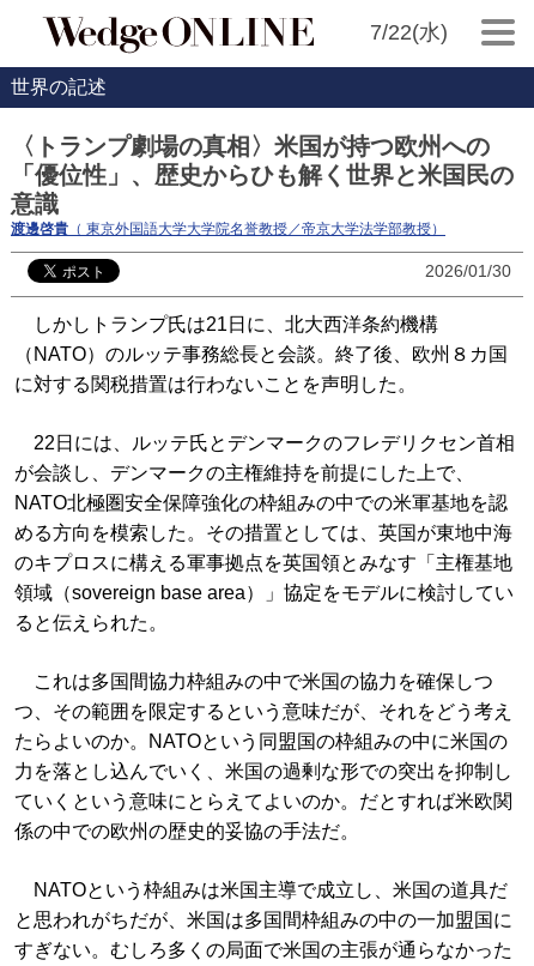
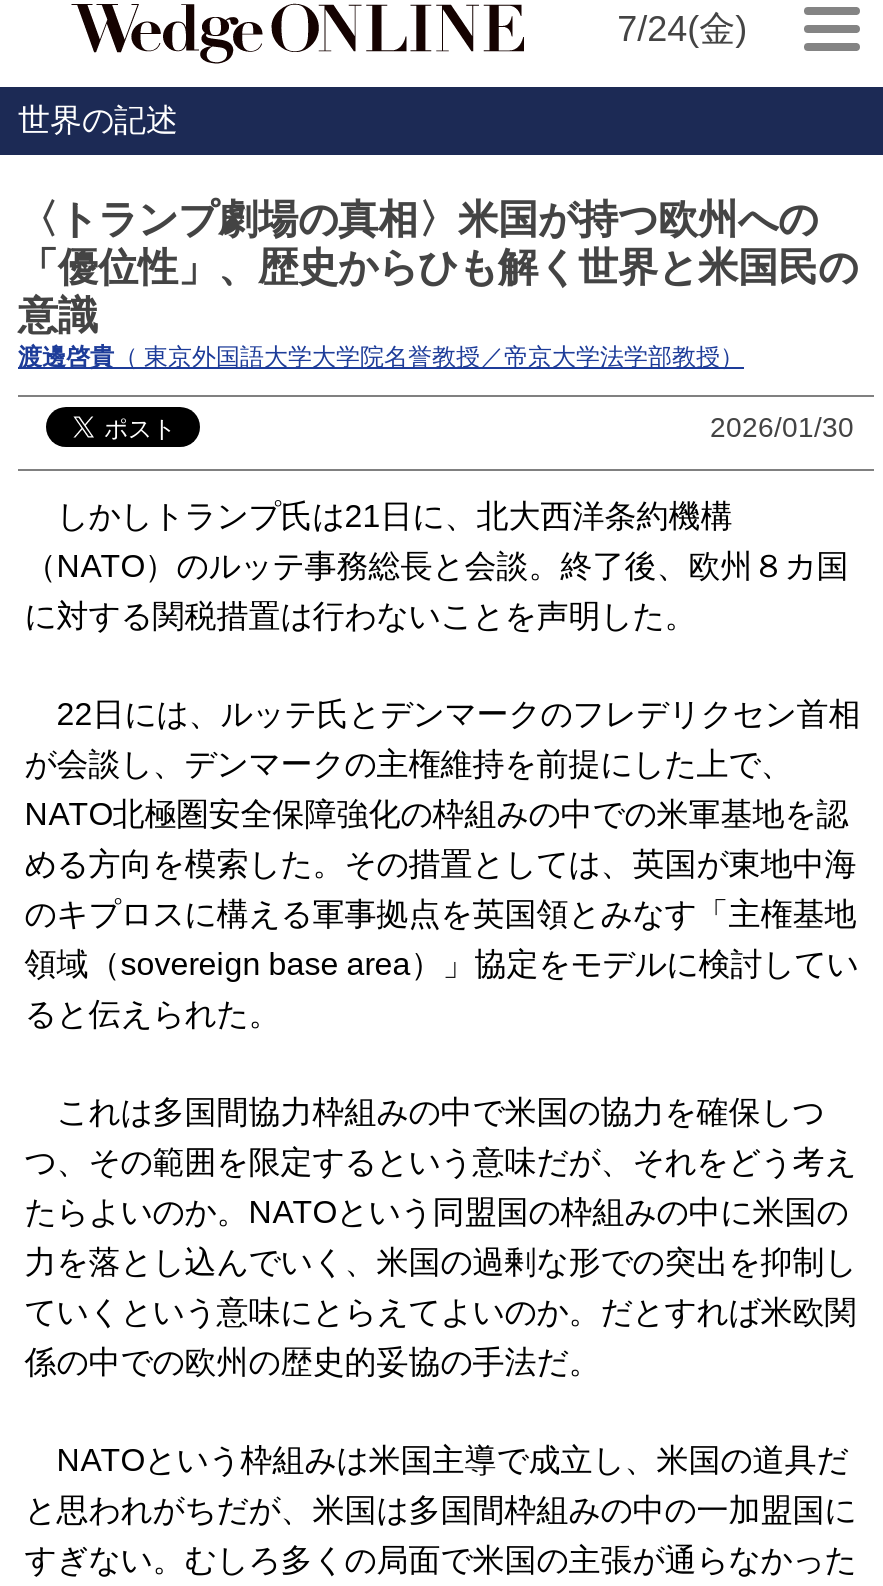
[369,20,447,44] 7/22(水) -> [617,9,747,49] 7/24(金)

